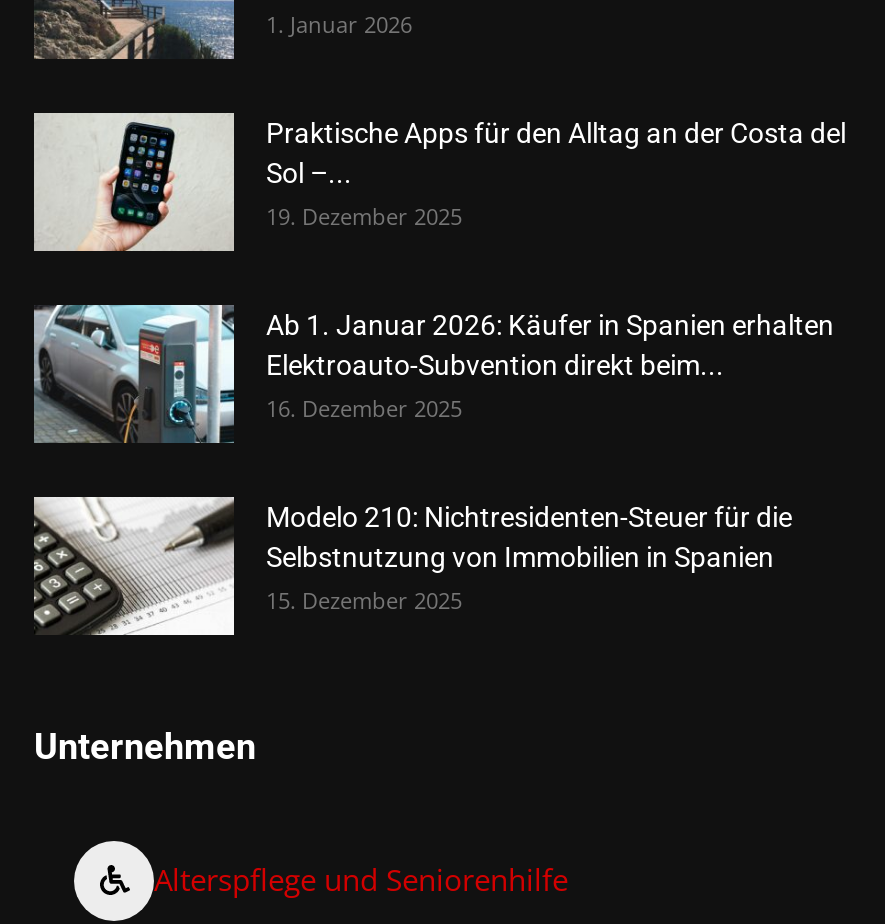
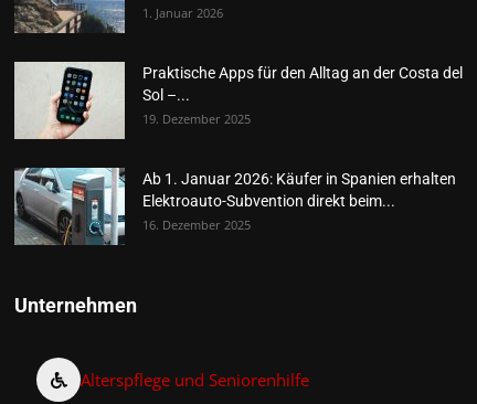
[34,494,792,638] [image] | Modelo 210: Nichtresidenten-Steuer für die | Selbstnutzung von Immobilien in Spanien | 15. Dezember 2025 -> none

